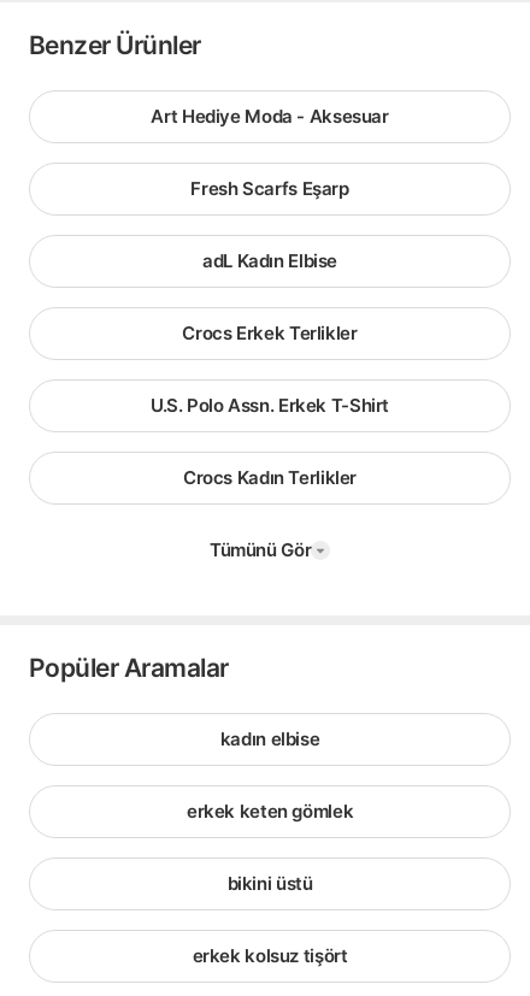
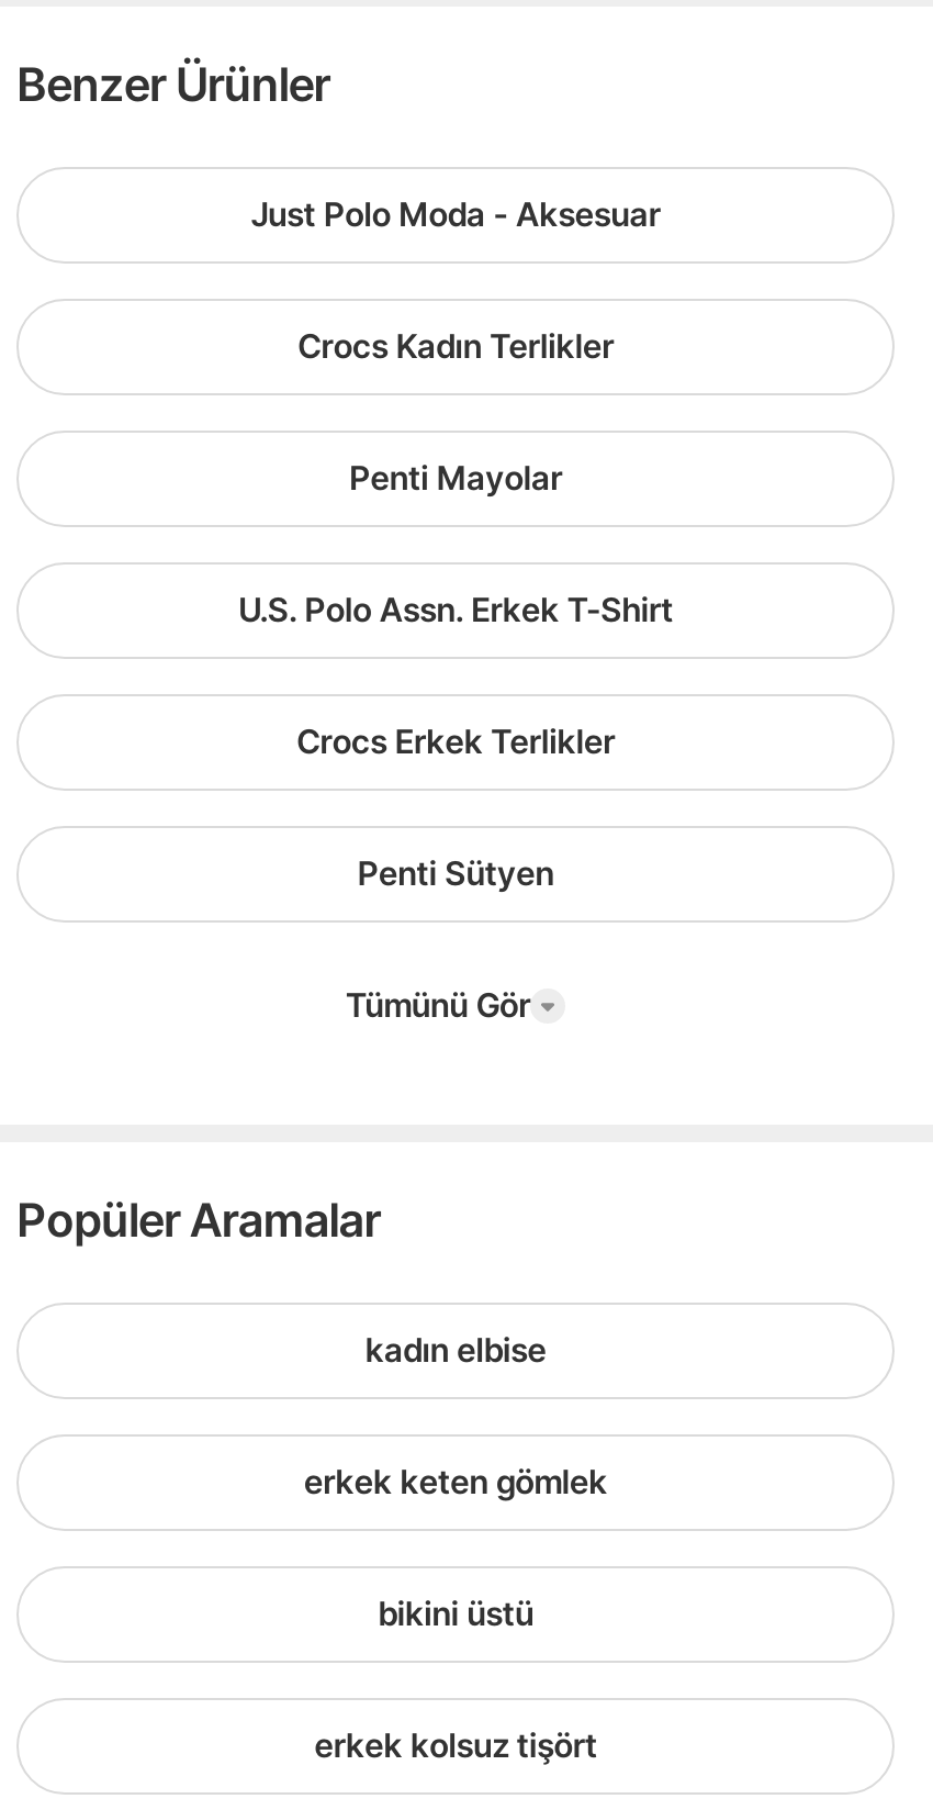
[151,105,389,272] Art Hediye Moda - Aksesuar | Fresh Scarfs Eşarp | adL Kadın Elbise -> [251,193,660,498] Just Polo Moda - Aksesuar | Penti Mayolar
moved [182,321,357,344] -> [296,720,615,762]: Crocs Erkek Terlikler
none -> [357,852,554,894] Penti Sütyen
moved [150,394,389,489] -> [238,325,673,630]: U.S. Polo Assn. Erkek T-Shirt | Crocs Kadın Terlikler

